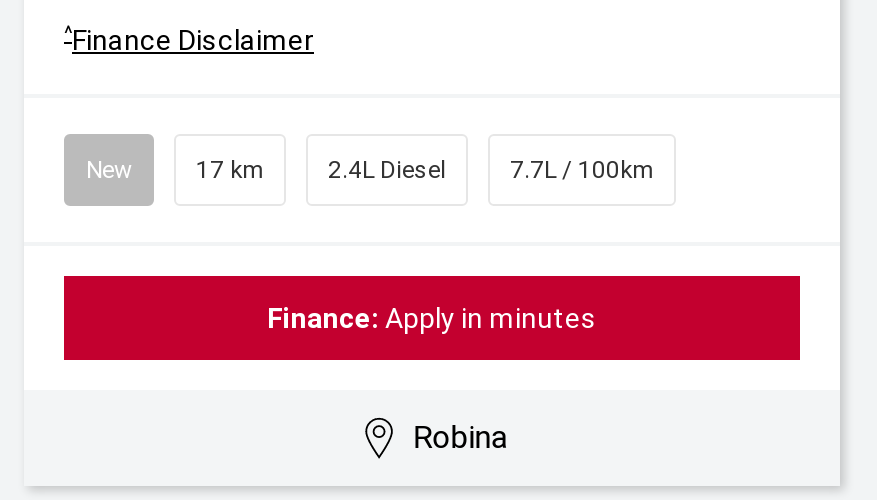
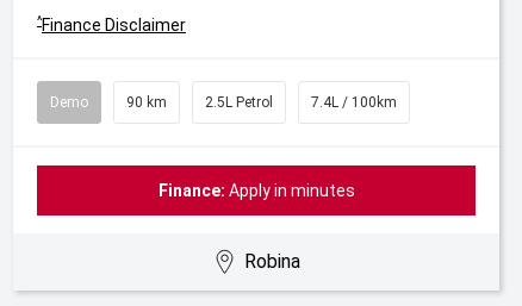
[86,156,654,184] New | 17 km | 2.4L Diesel | 7.7L / 100km -> [50,94,397,111] Demo | 90 km | 2.5L Petrol | 7.4L / 100km

